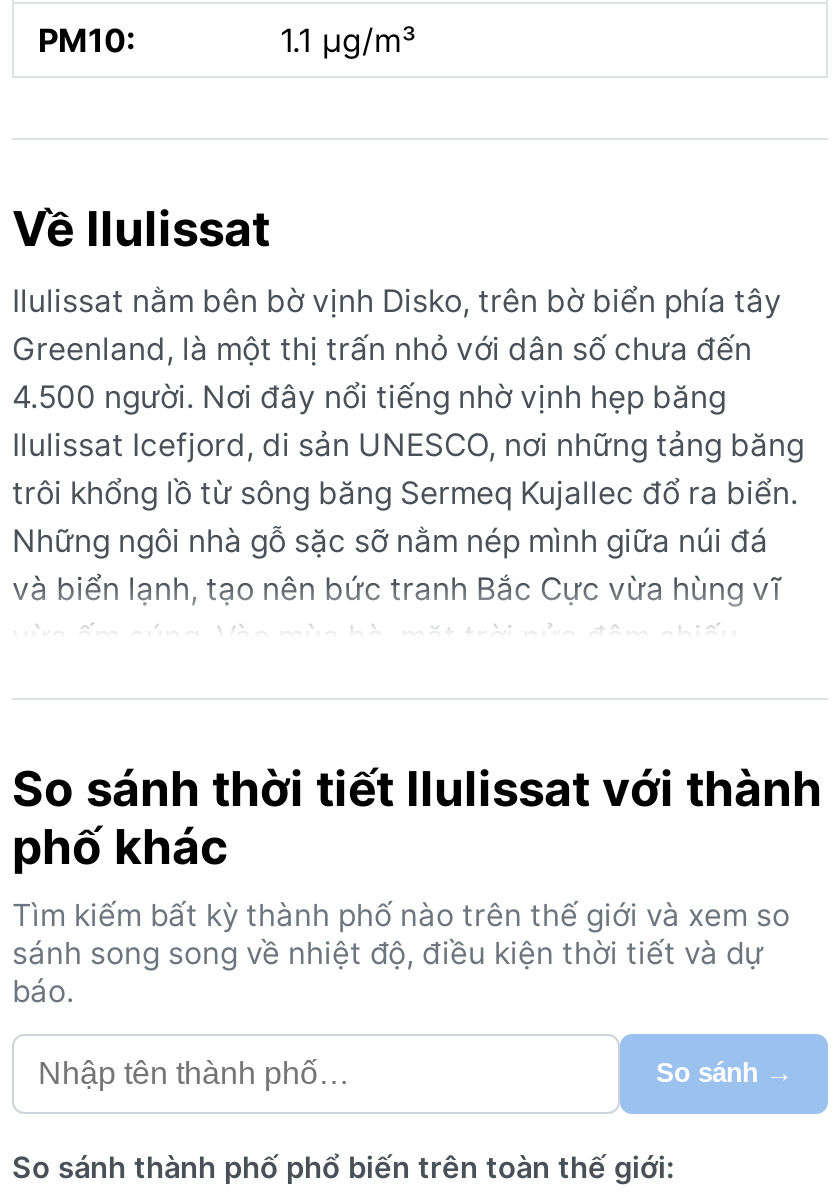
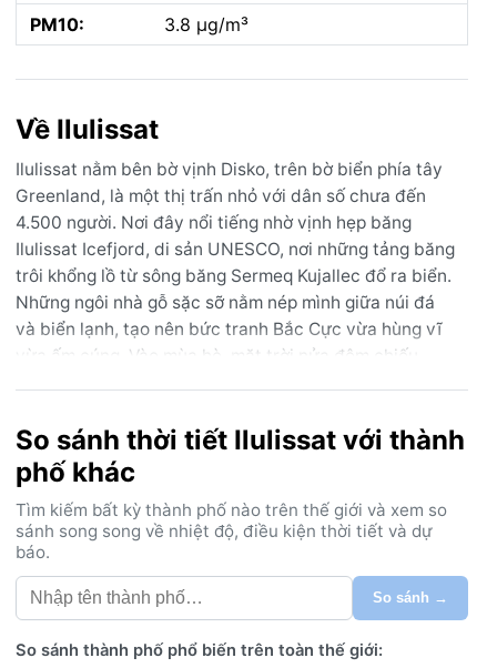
[280,19,416,59] 1.1 µg/m³ -> [164,13,248,35] 3.8 µg/m³

